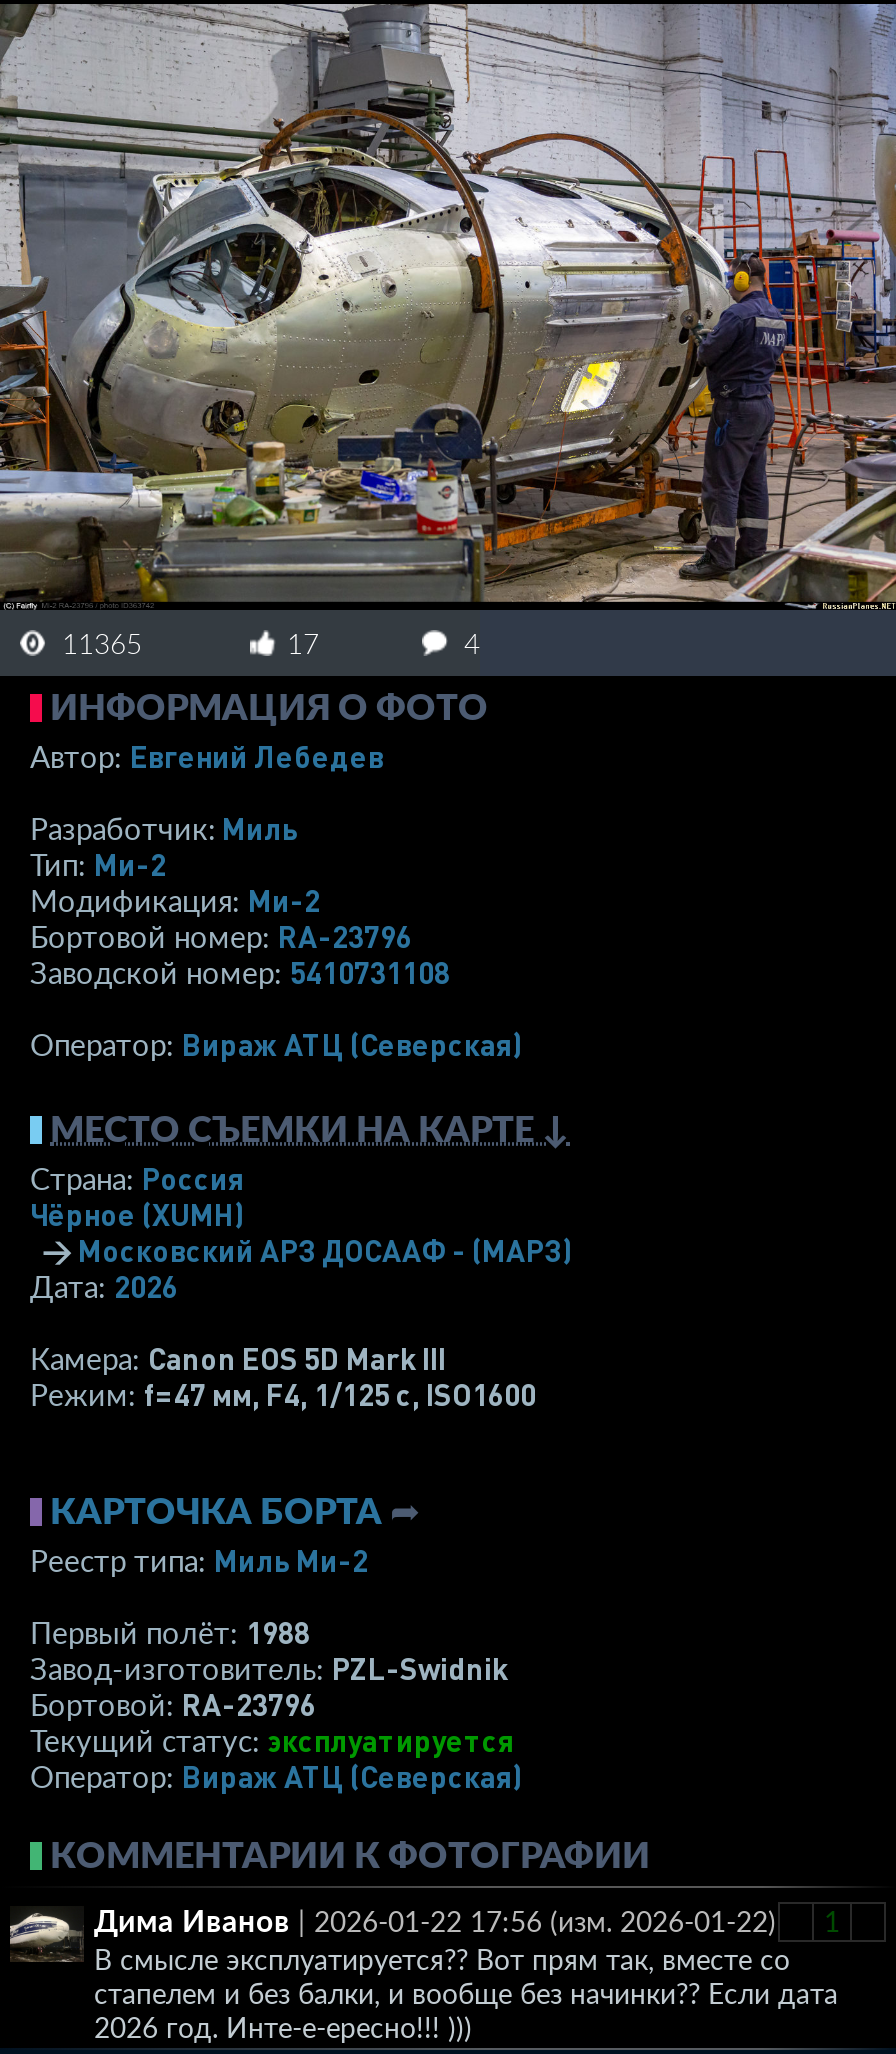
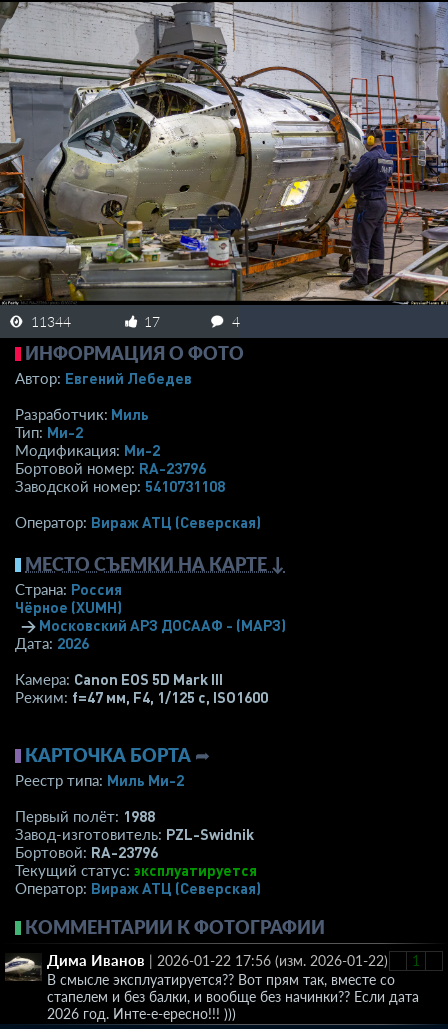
[46,626,142,660] 11365 -> [23,313,71,330] 11344

